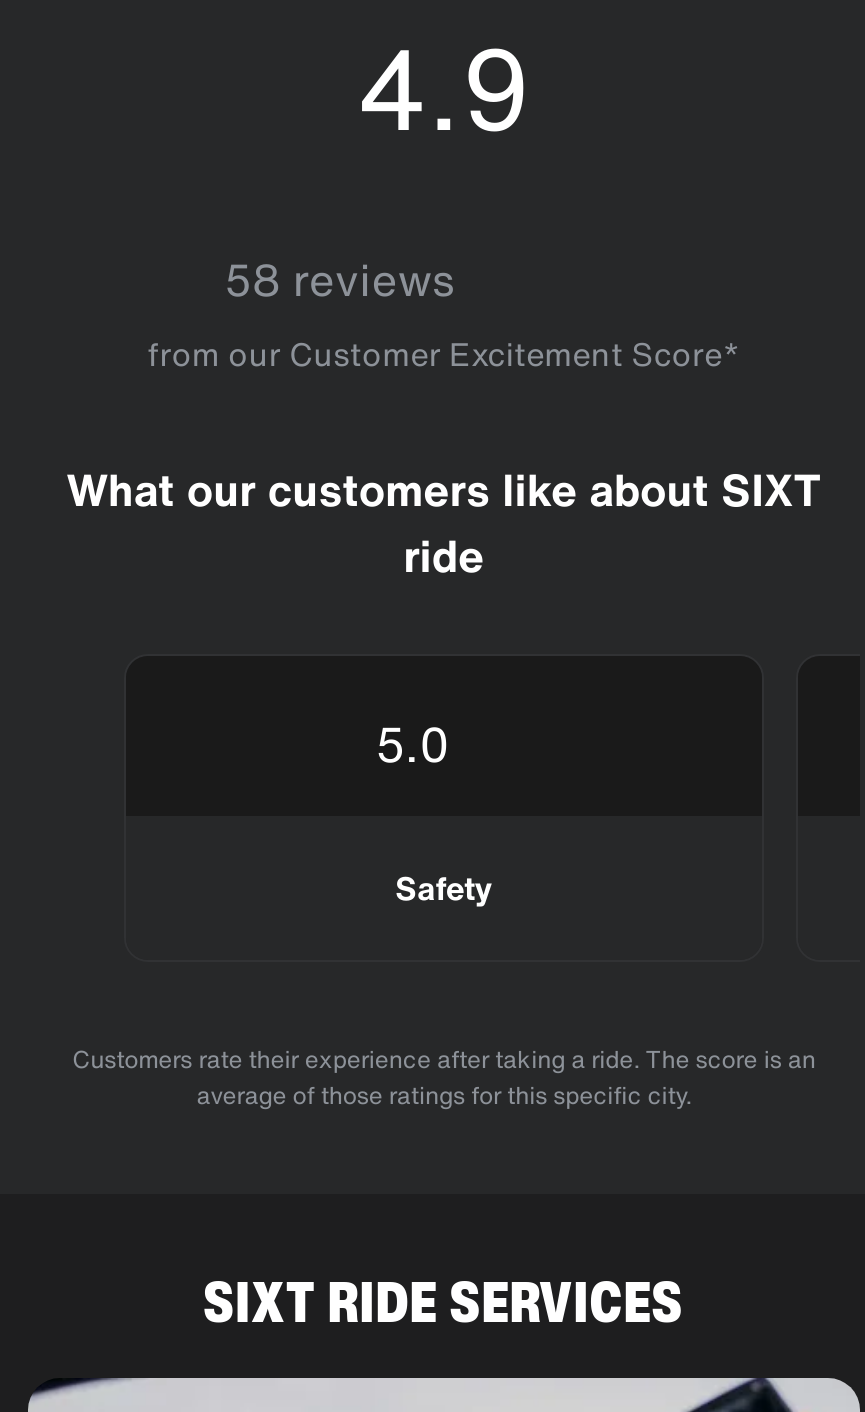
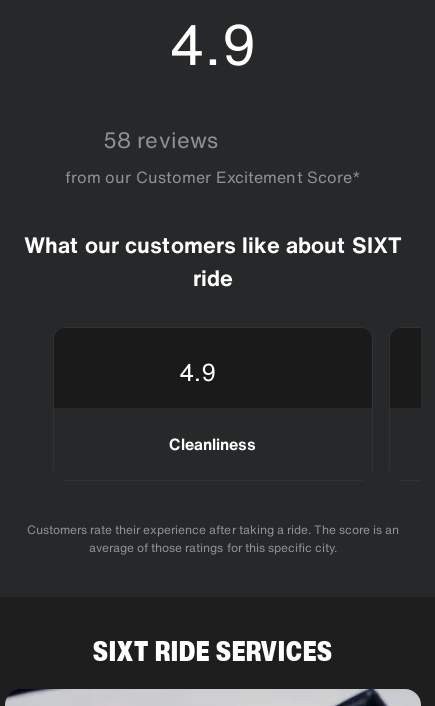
[375,708,449,780] 5.0 -> [178,354,215,390] 4.9
[395,864,493,912] Safety -> [169,432,257,456] Cleanliness

